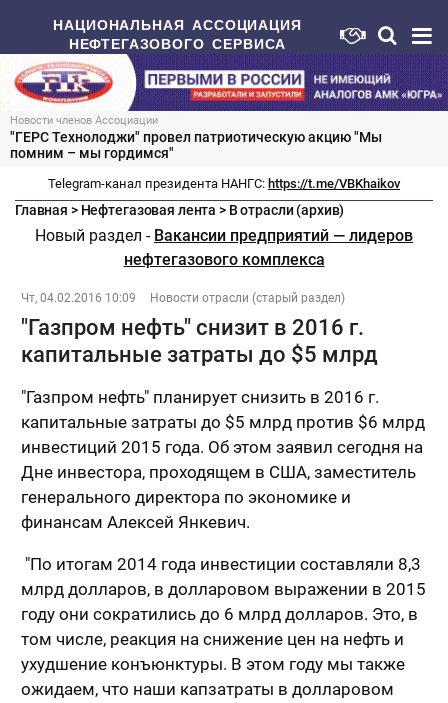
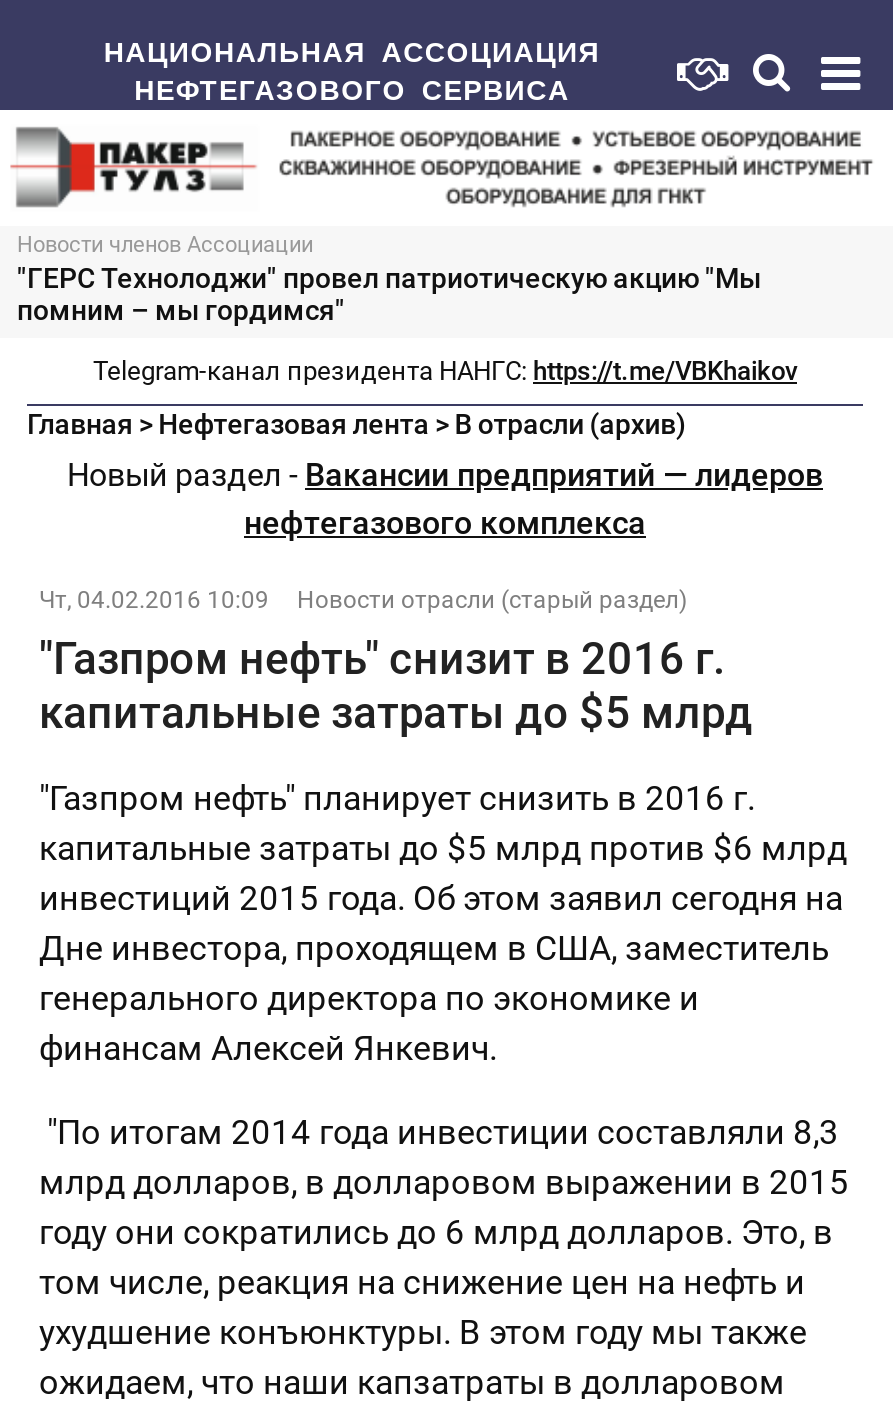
[10,54,445,112] [image] -> [11,108,887,224] [image]

